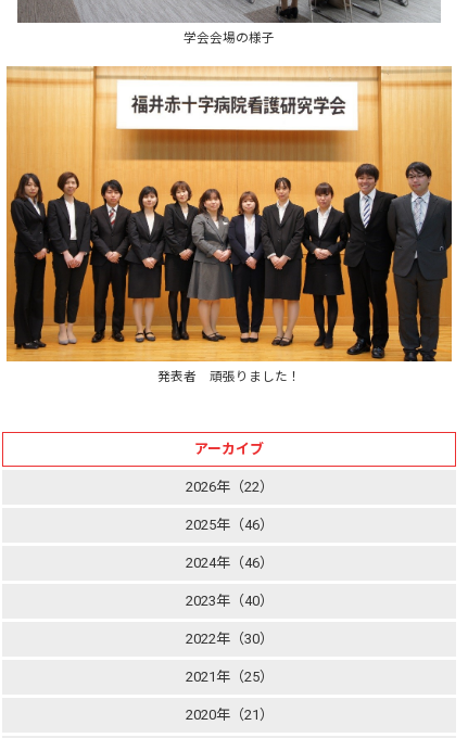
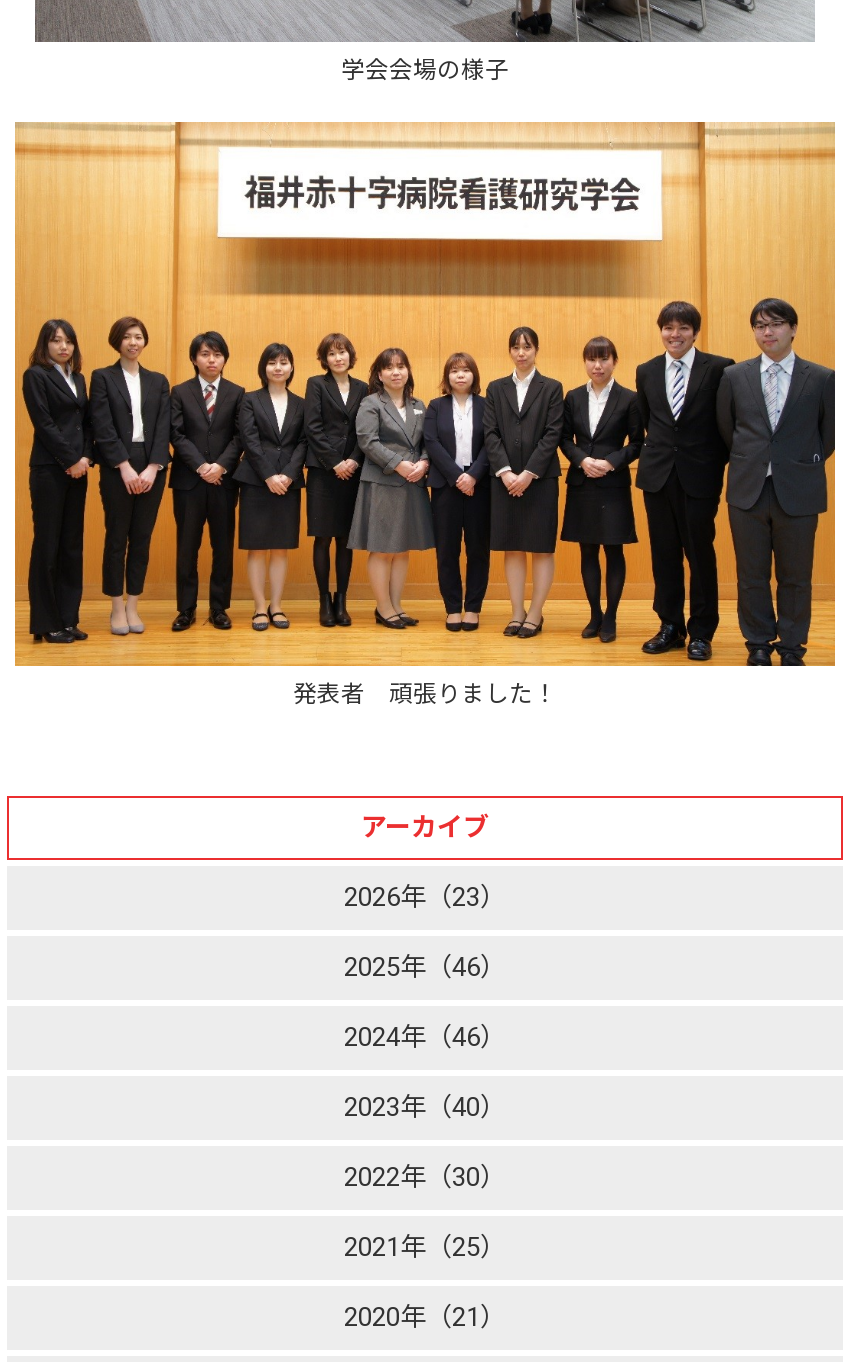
[185,478,273,494] 2026年（22） -> [344,881,506,911] 2026年（23）

